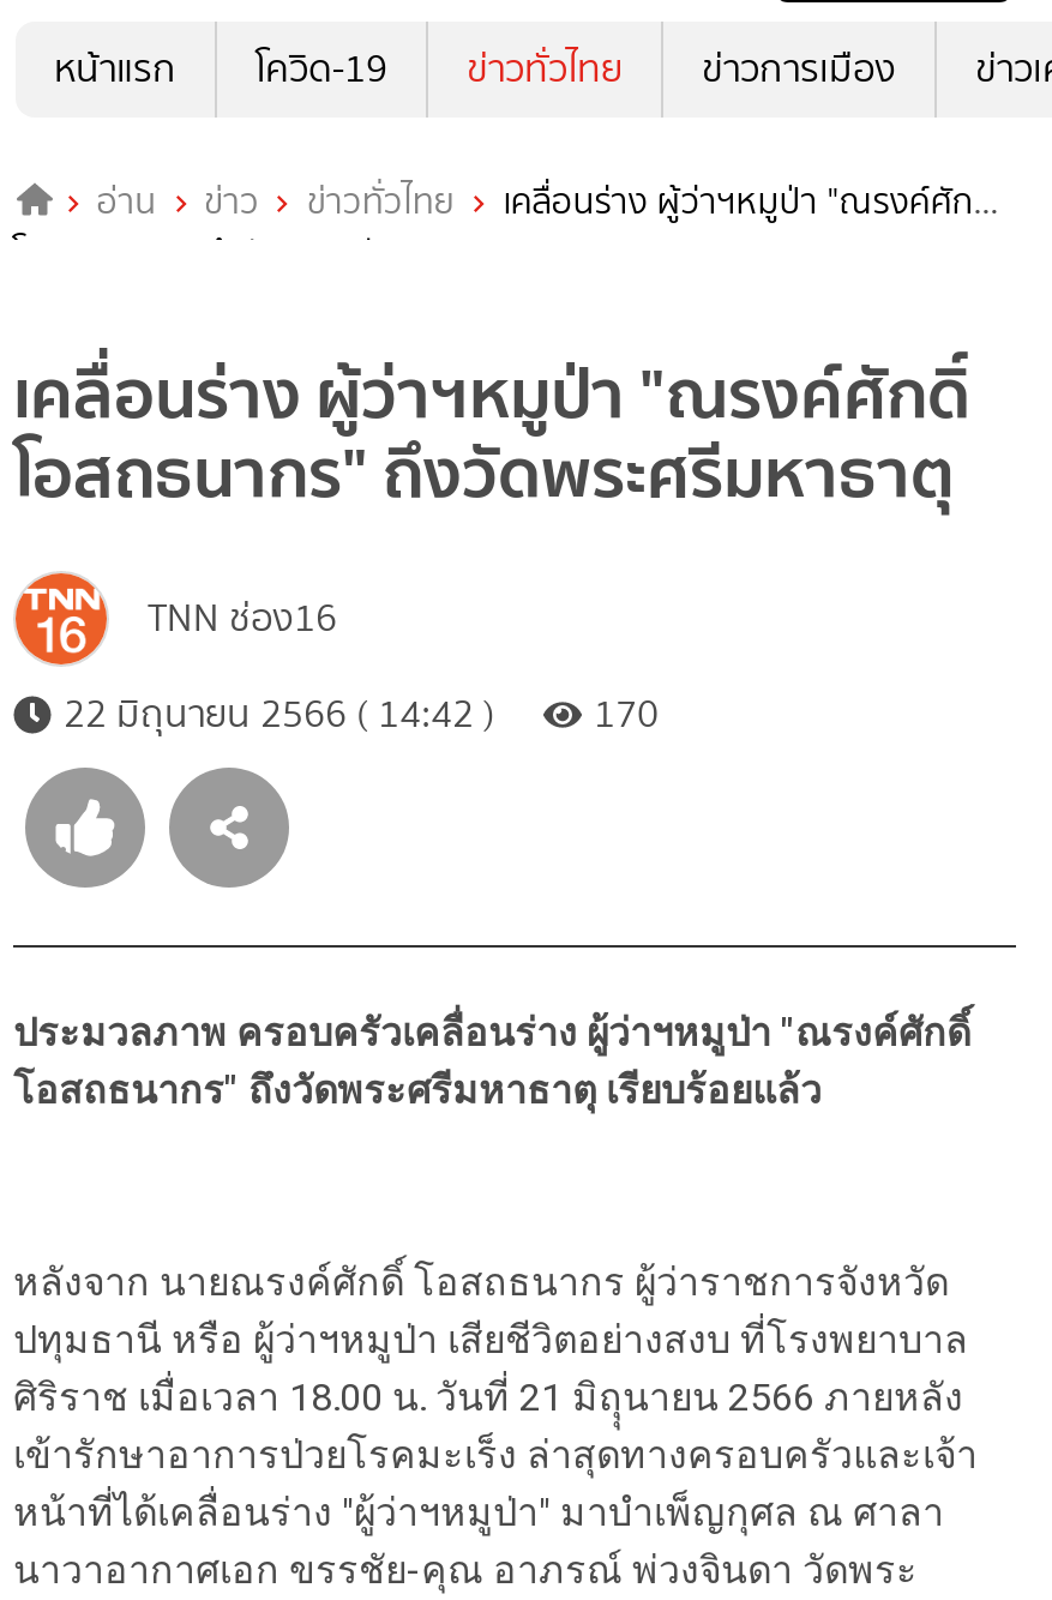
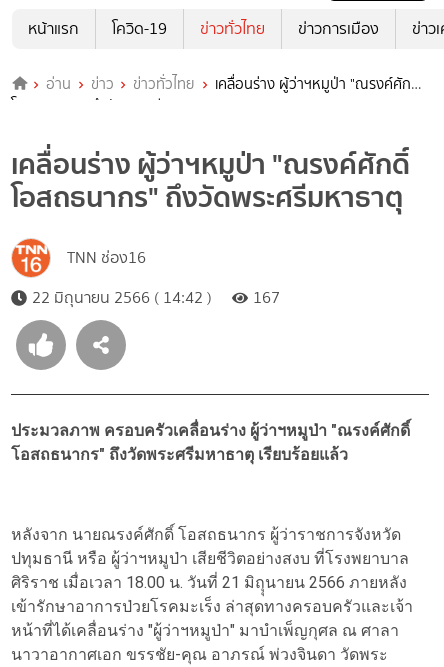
[64,686,659,741] 22 มิถุนายน 2566 ( 14:42 ) 170 -> [32,286,280,309] 22 มิถุนายน 2566 ( 14:42 ) 167

